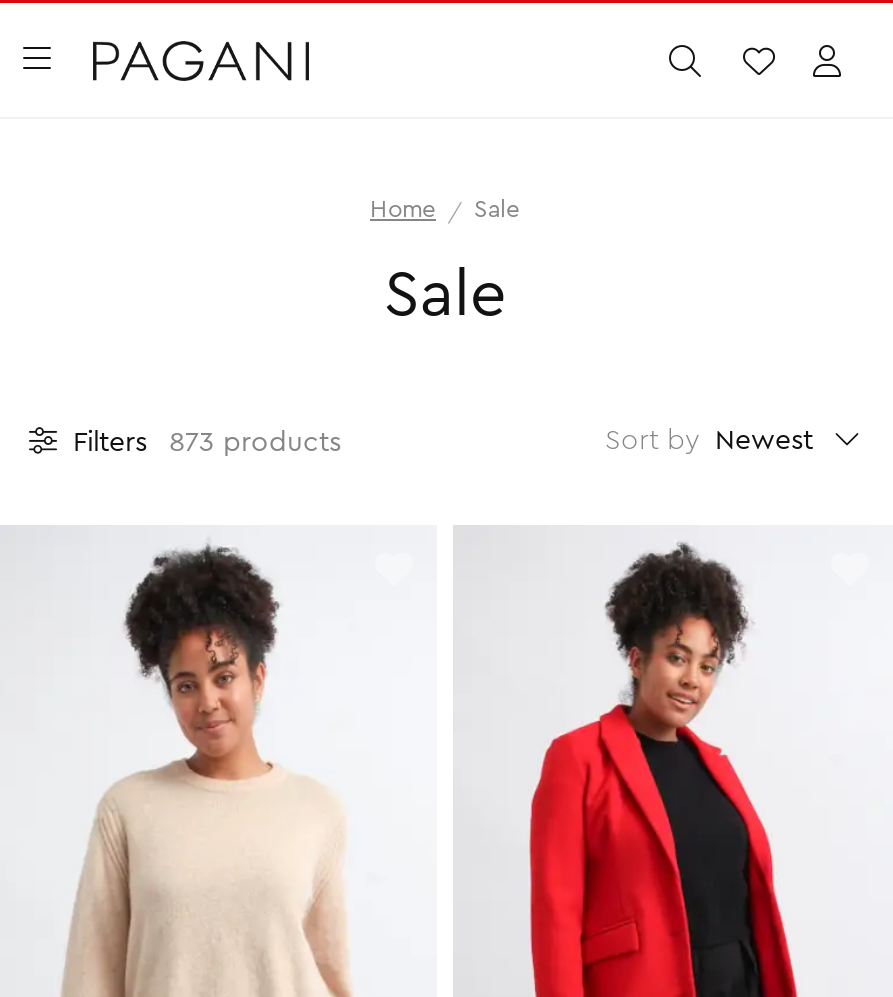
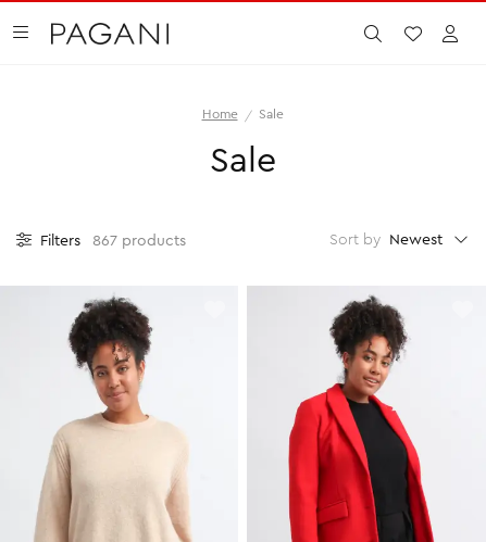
[73,429,341,458] Filters 873 products -> [40,234,186,249] Filters 867 products

